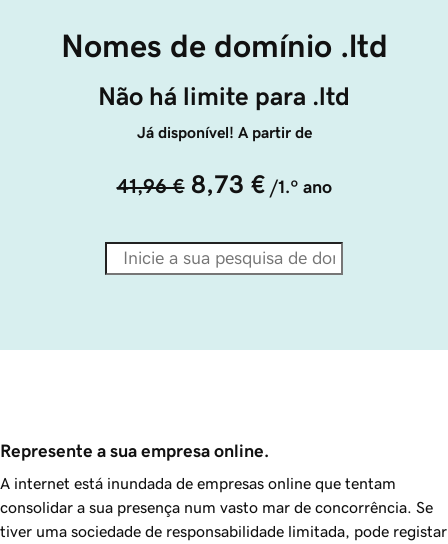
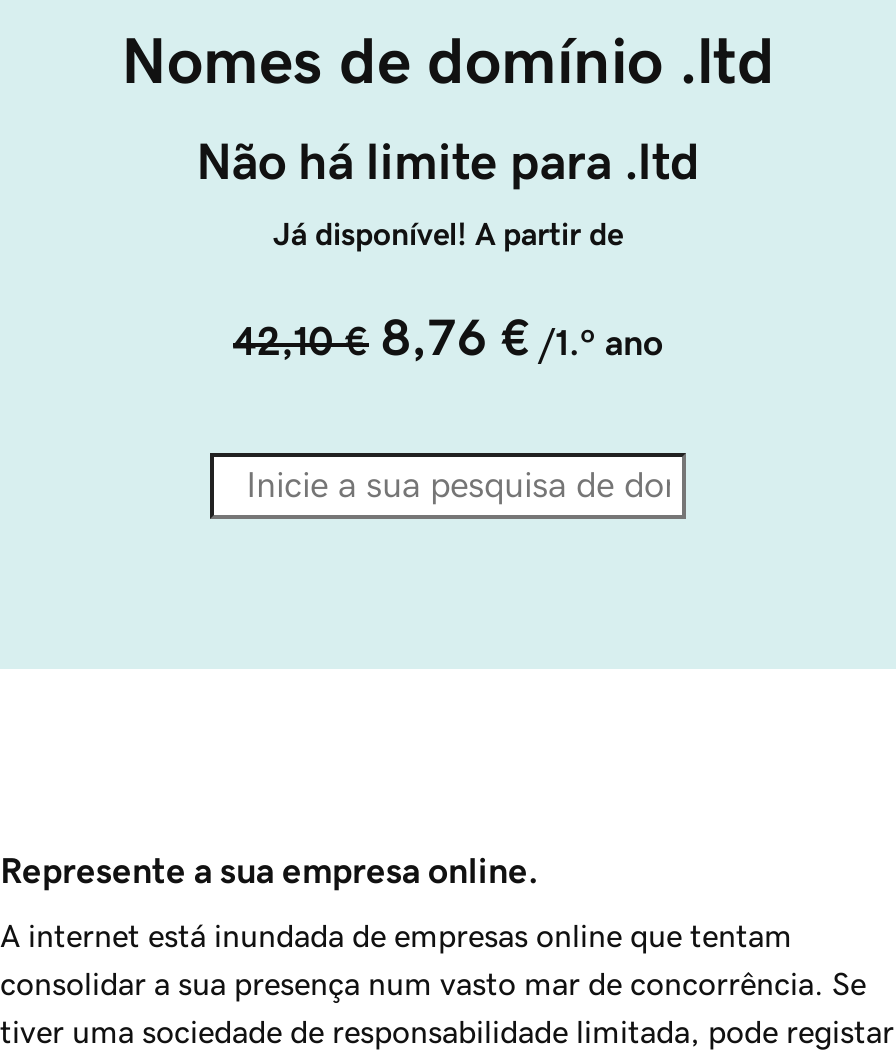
[116,171,331,197] 41,96 € 8,73 € /1.º ano -> [233,311,663,363] 42,10 € 8,76 € /1.º ano

